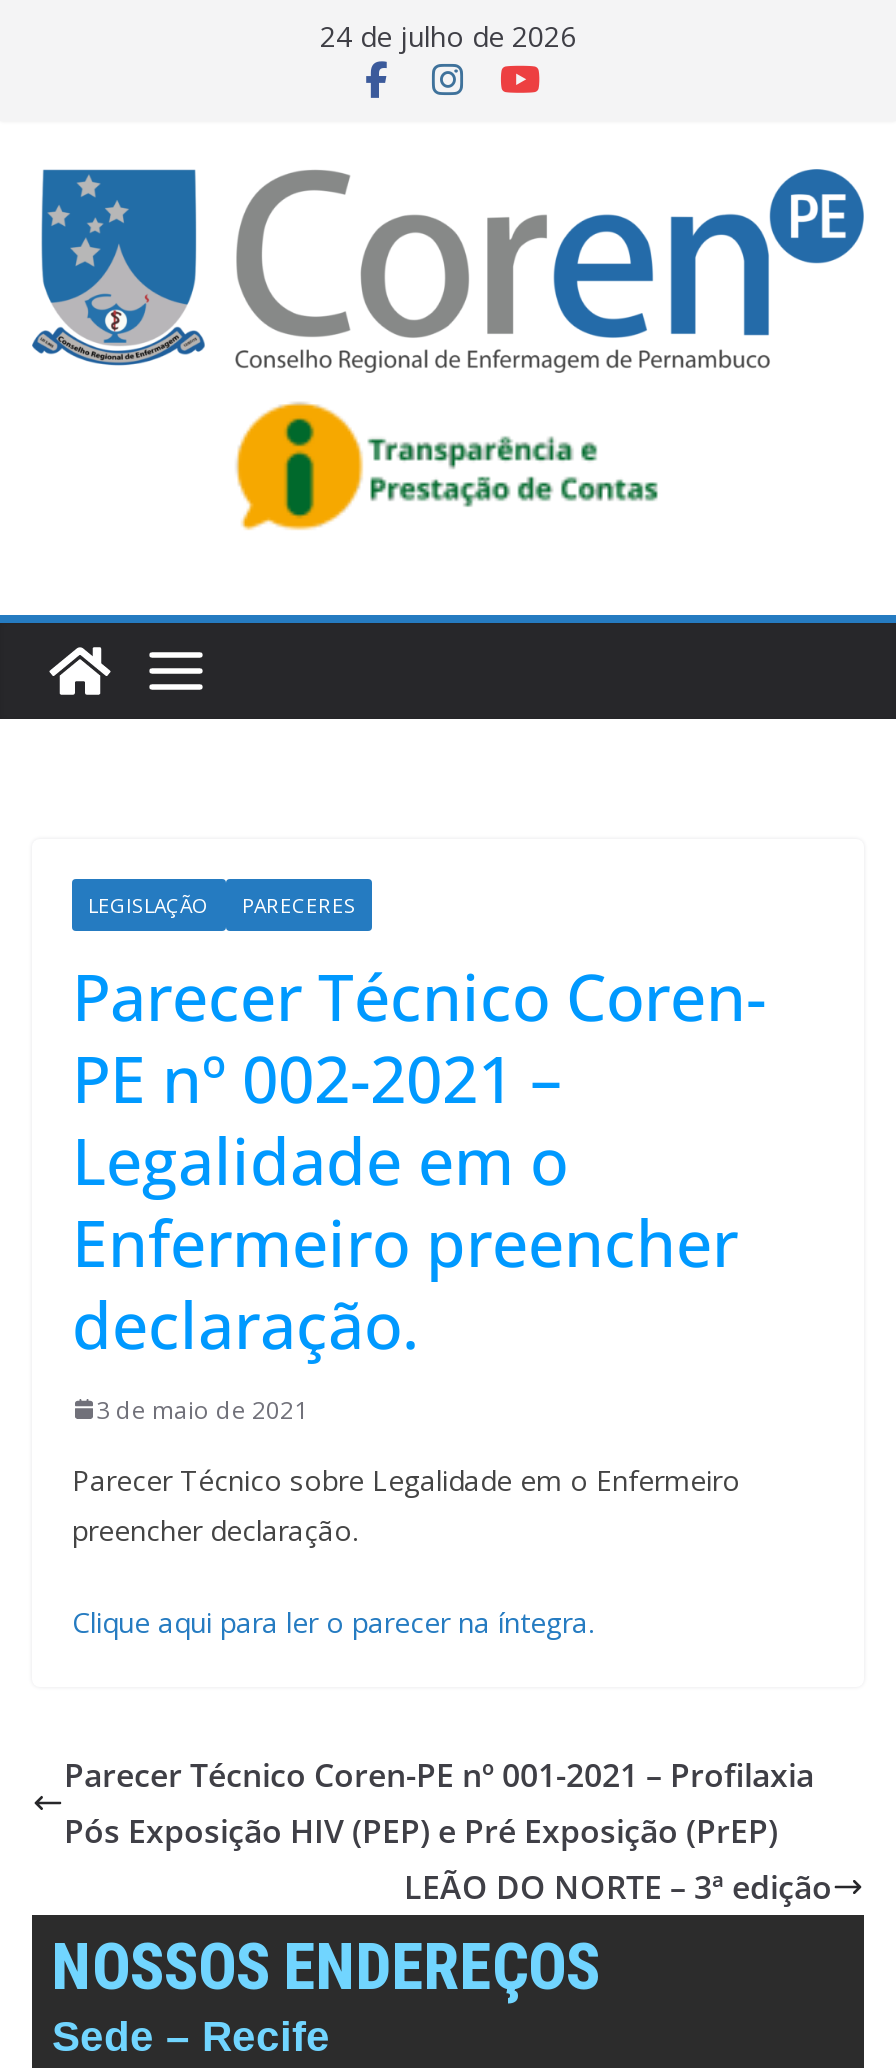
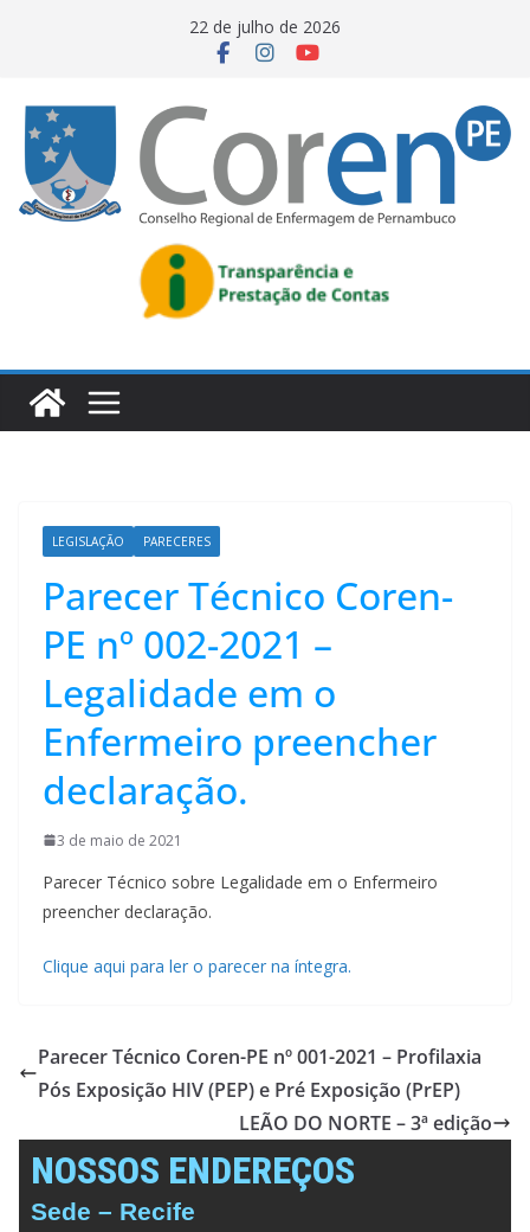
[320,17,576,55] 24 de julho de 2026 -> [189,15,341,38] 22 de julho de 2026

